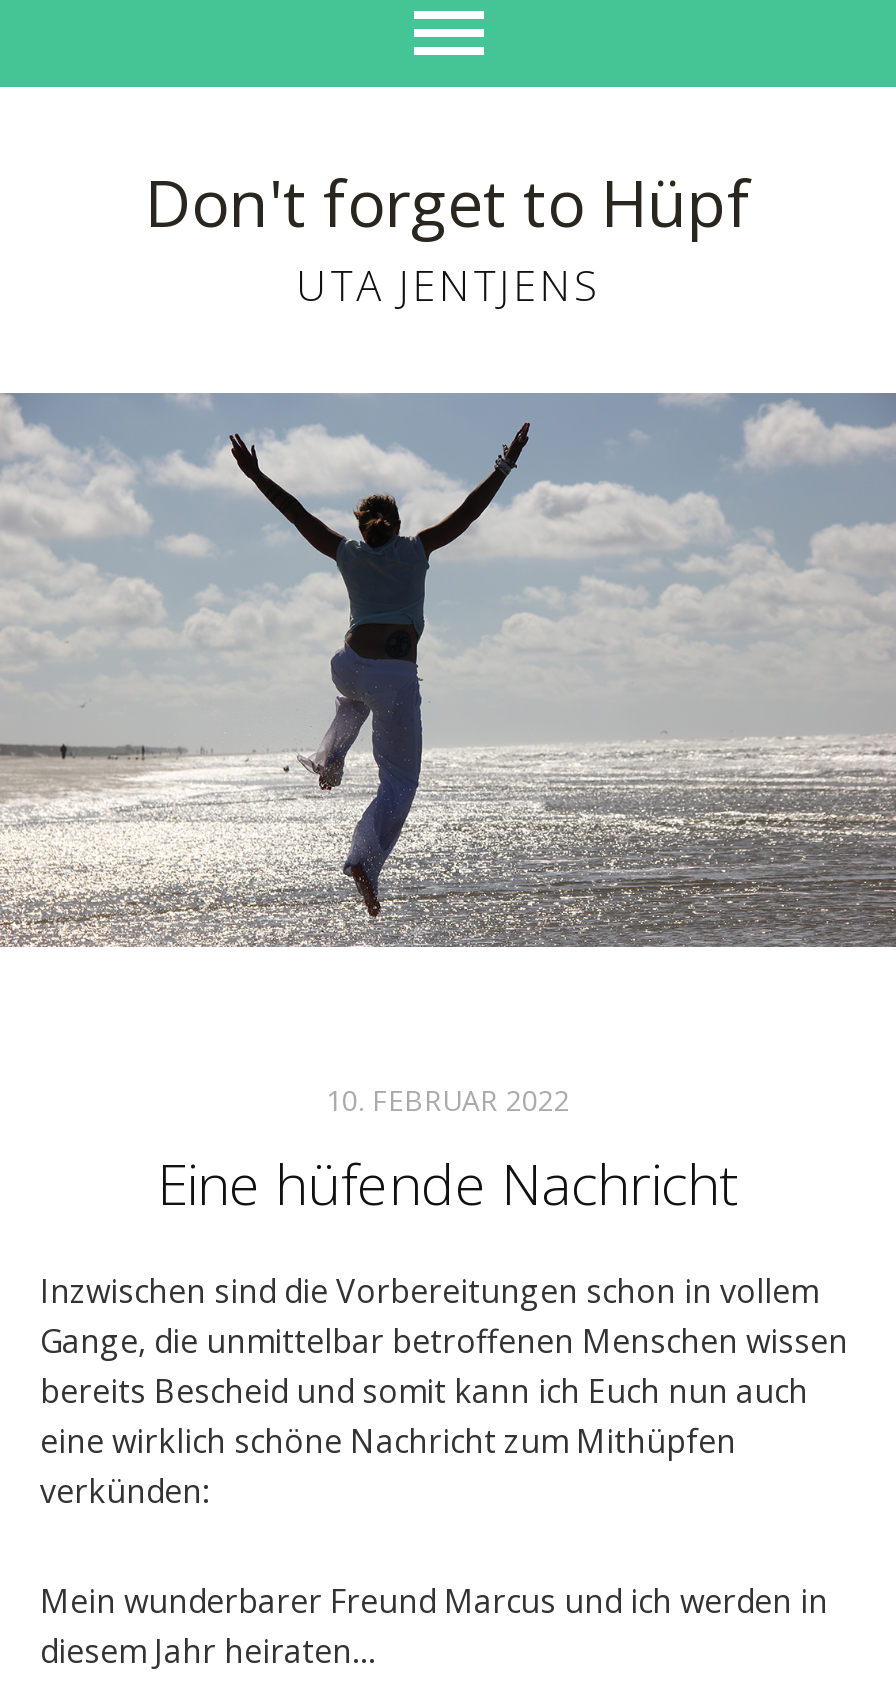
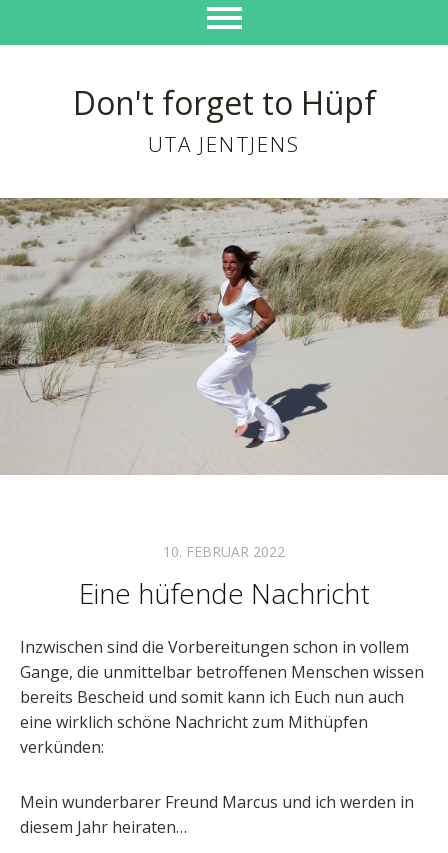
[6,391,890,947] [image] -> [3,197,445,474] [image]

